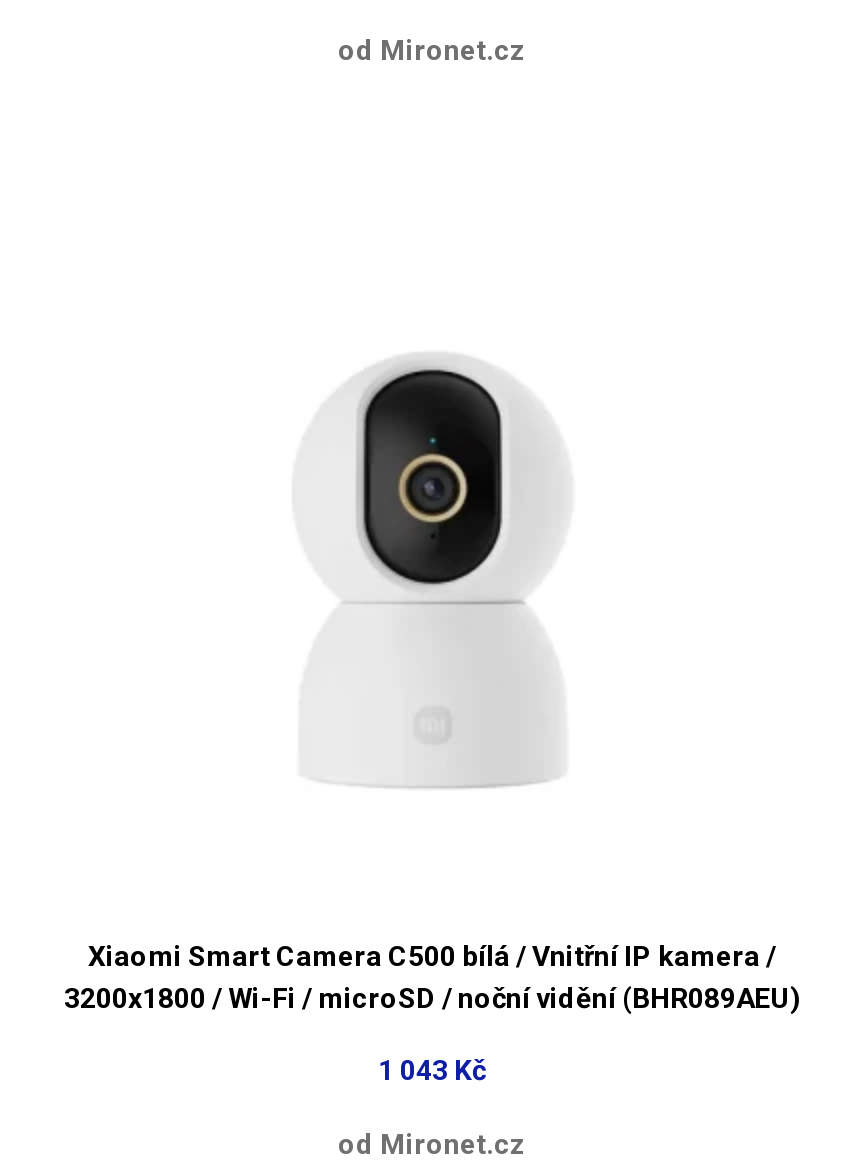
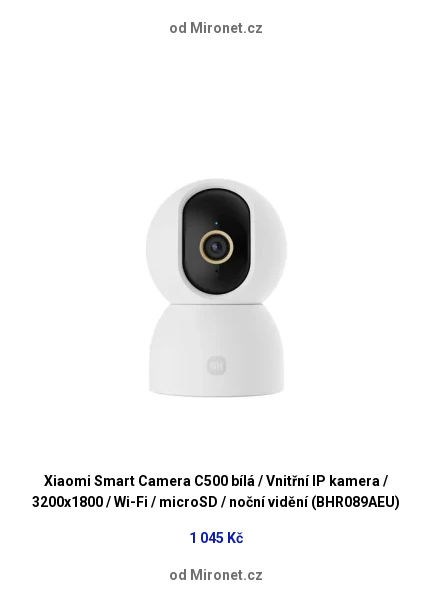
[378,1055,486,1087] 1 043 Kč -> [189,530,243,546] 1 045 Kč

